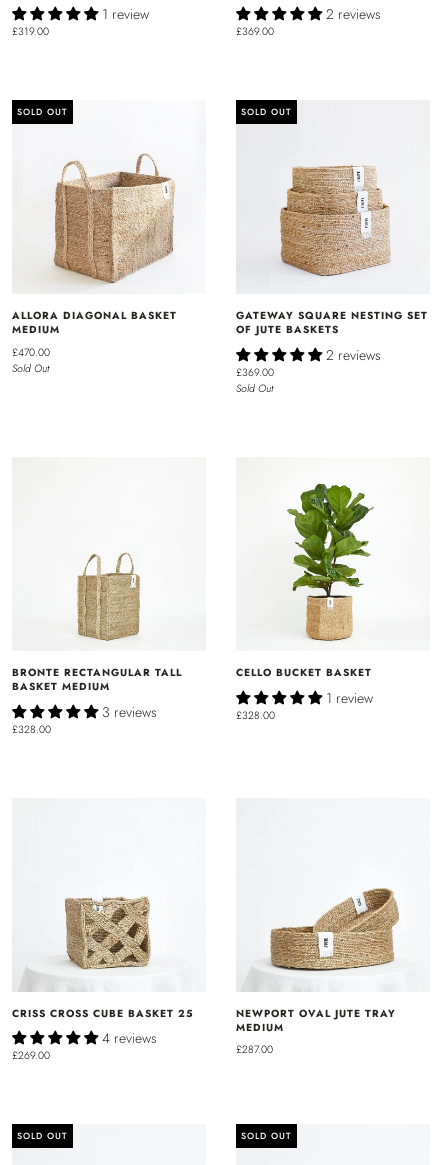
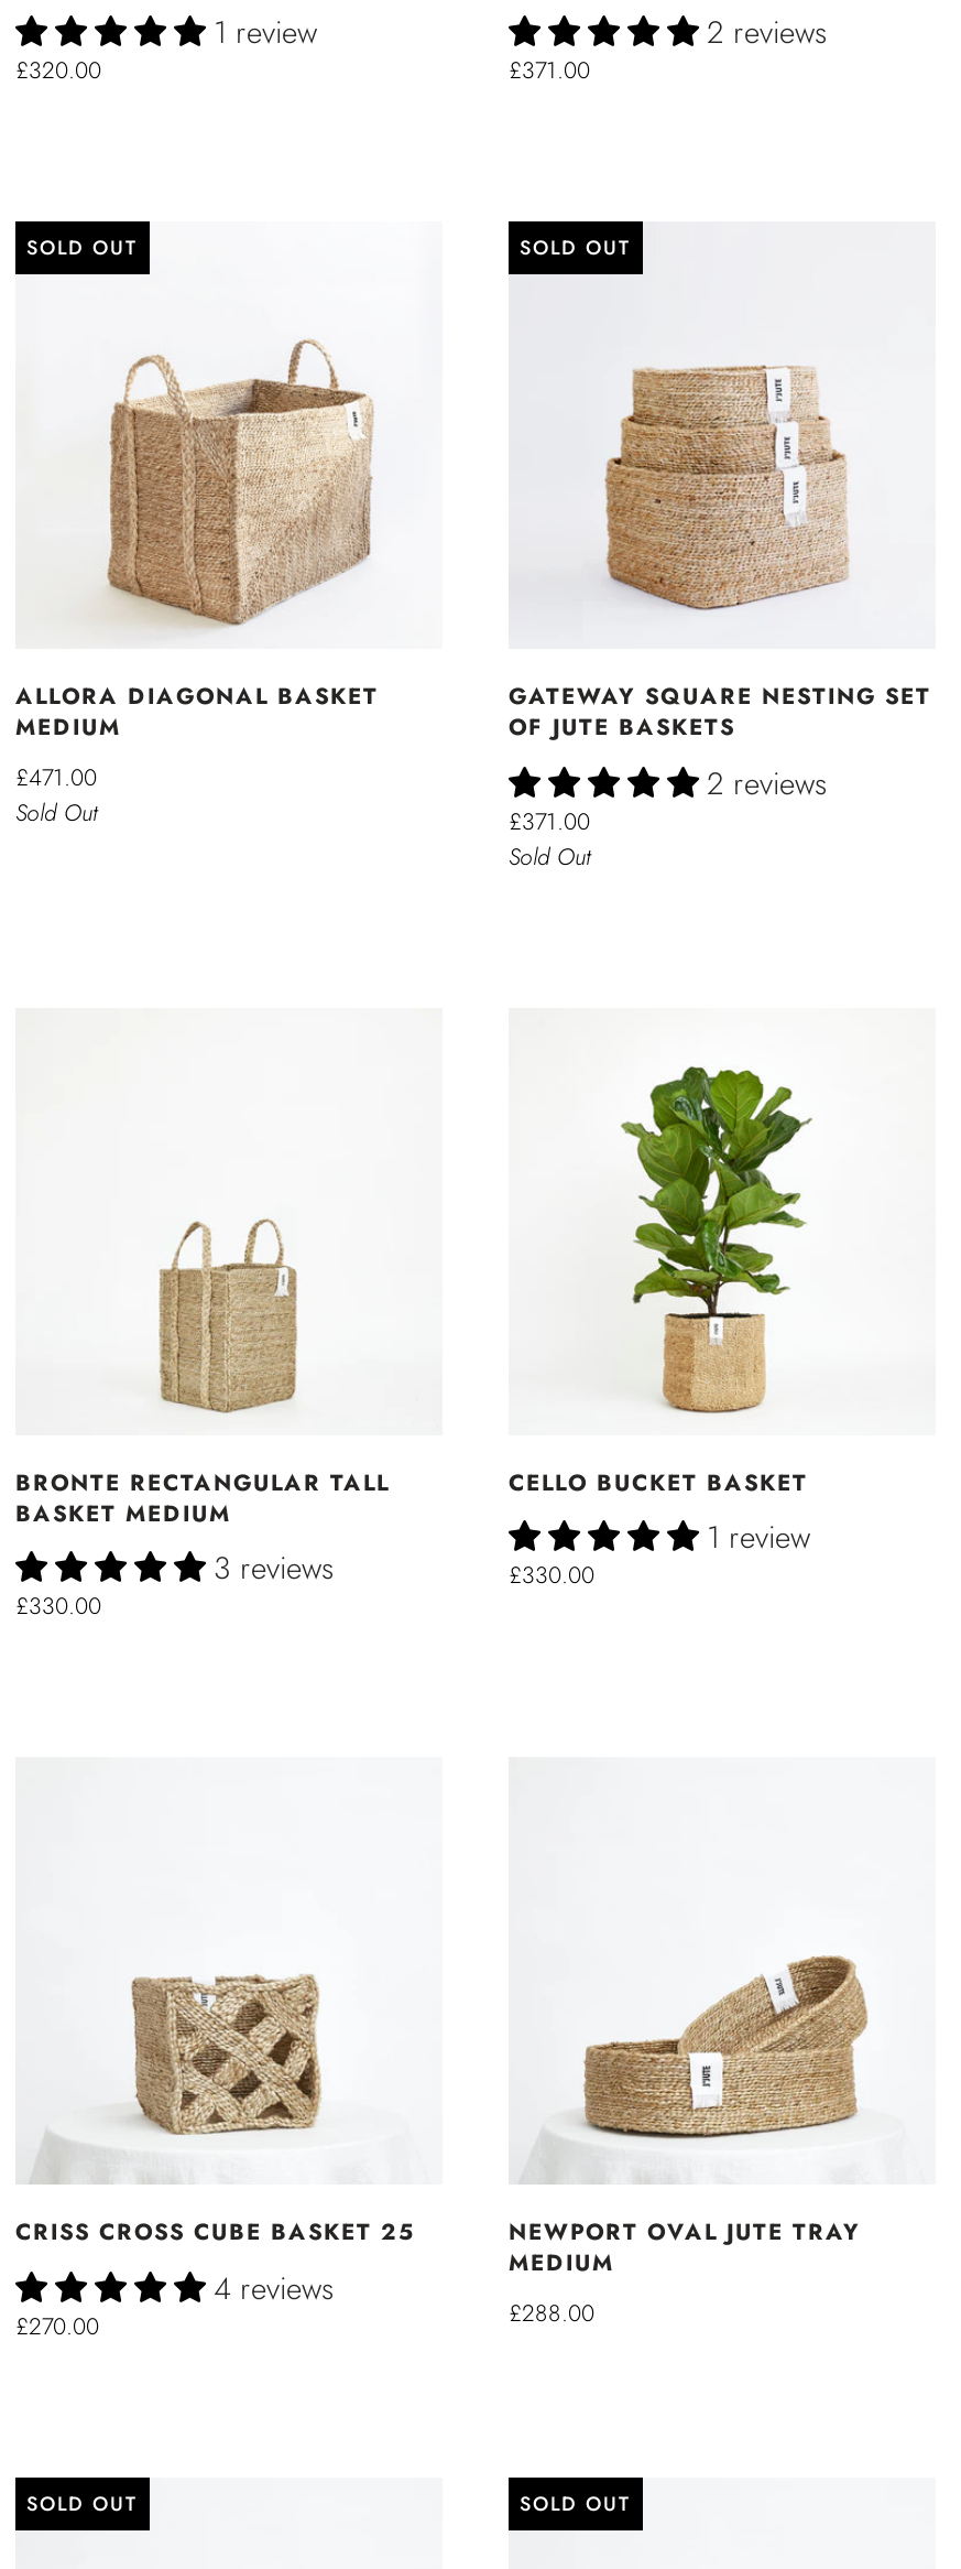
[12,24,49,39] £319.00 -> [15,54,101,87] £320.00
[236,24,274,39] £369.00 -> [509,54,590,87] £371.00
[12,345,50,360] £470.00 -> [15,760,97,793] £471.00
[236,365,274,380] £369.00 -> [509,804,590,837] £371.00
[236,708,275,723] £328.00 -> [509,1559,594,1593] £330.00
[12,722,51,737] £328.00 -> [15,1590,101,1623] £330.00
[236,1042,273,1057] £287.00 -> [509,2297,594,2330] £288.00
[12,1048,50,1063] £269.00 -> [15,2310,99,2343] £270.00

